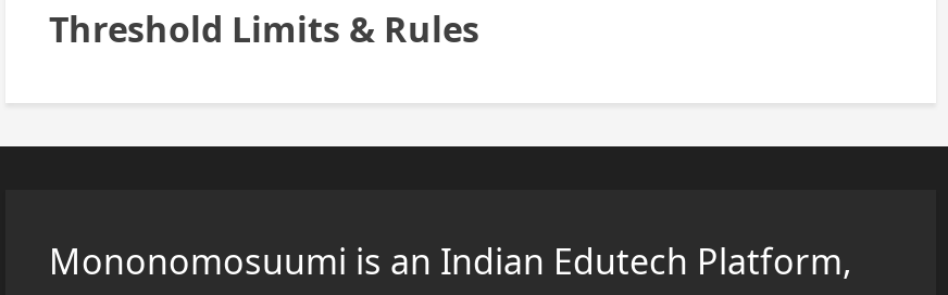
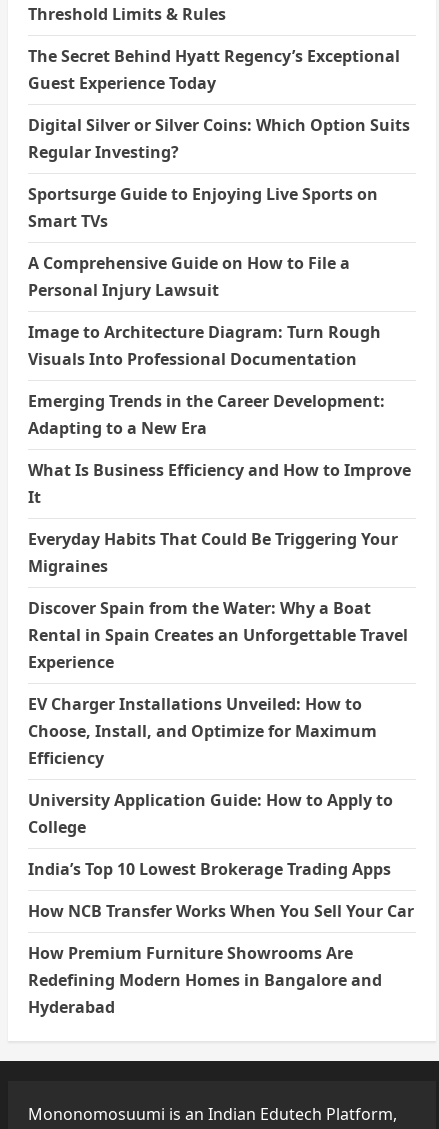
none -> [28,45,414,1018] The Secret Behind Hyatt Regency’s Exceptional | Guest Experience Today | Digital Silver or Silver Coins: Which Option Suits | Regular Investing? | Sportsurge Guide to Enjoying Live Sports on | Smart TVs | A Comprehensive Guide on How to File a | Personal Injury Lawsuit | Image to Architecture Diagram: Turn Rough | Visuals Into Professional Documentation | Emerging Trends in the Career Development: | Adapting to a New Era | What Is Business Efficiency and How to Improve | It | Everyday Habits That Could Be Triggering Your | Migraines | Discover Spain from the Water: Why a Boat | Rental in Spain Creates an Unforgettable Travel | Experience | EV Charger Installations Unveiled: How to | Choose, Install, and Optimize for Maximum | Efficiency | University Application Guide: How to Apply to | College | India’s Top 10 Lowest Brokerage Trading Apps | How NCB Transfer Works When You Sell Your Car | How Premium Furniture Showrooms Are | Redefining Modern Homes in Bangalore and | Hyderabad

